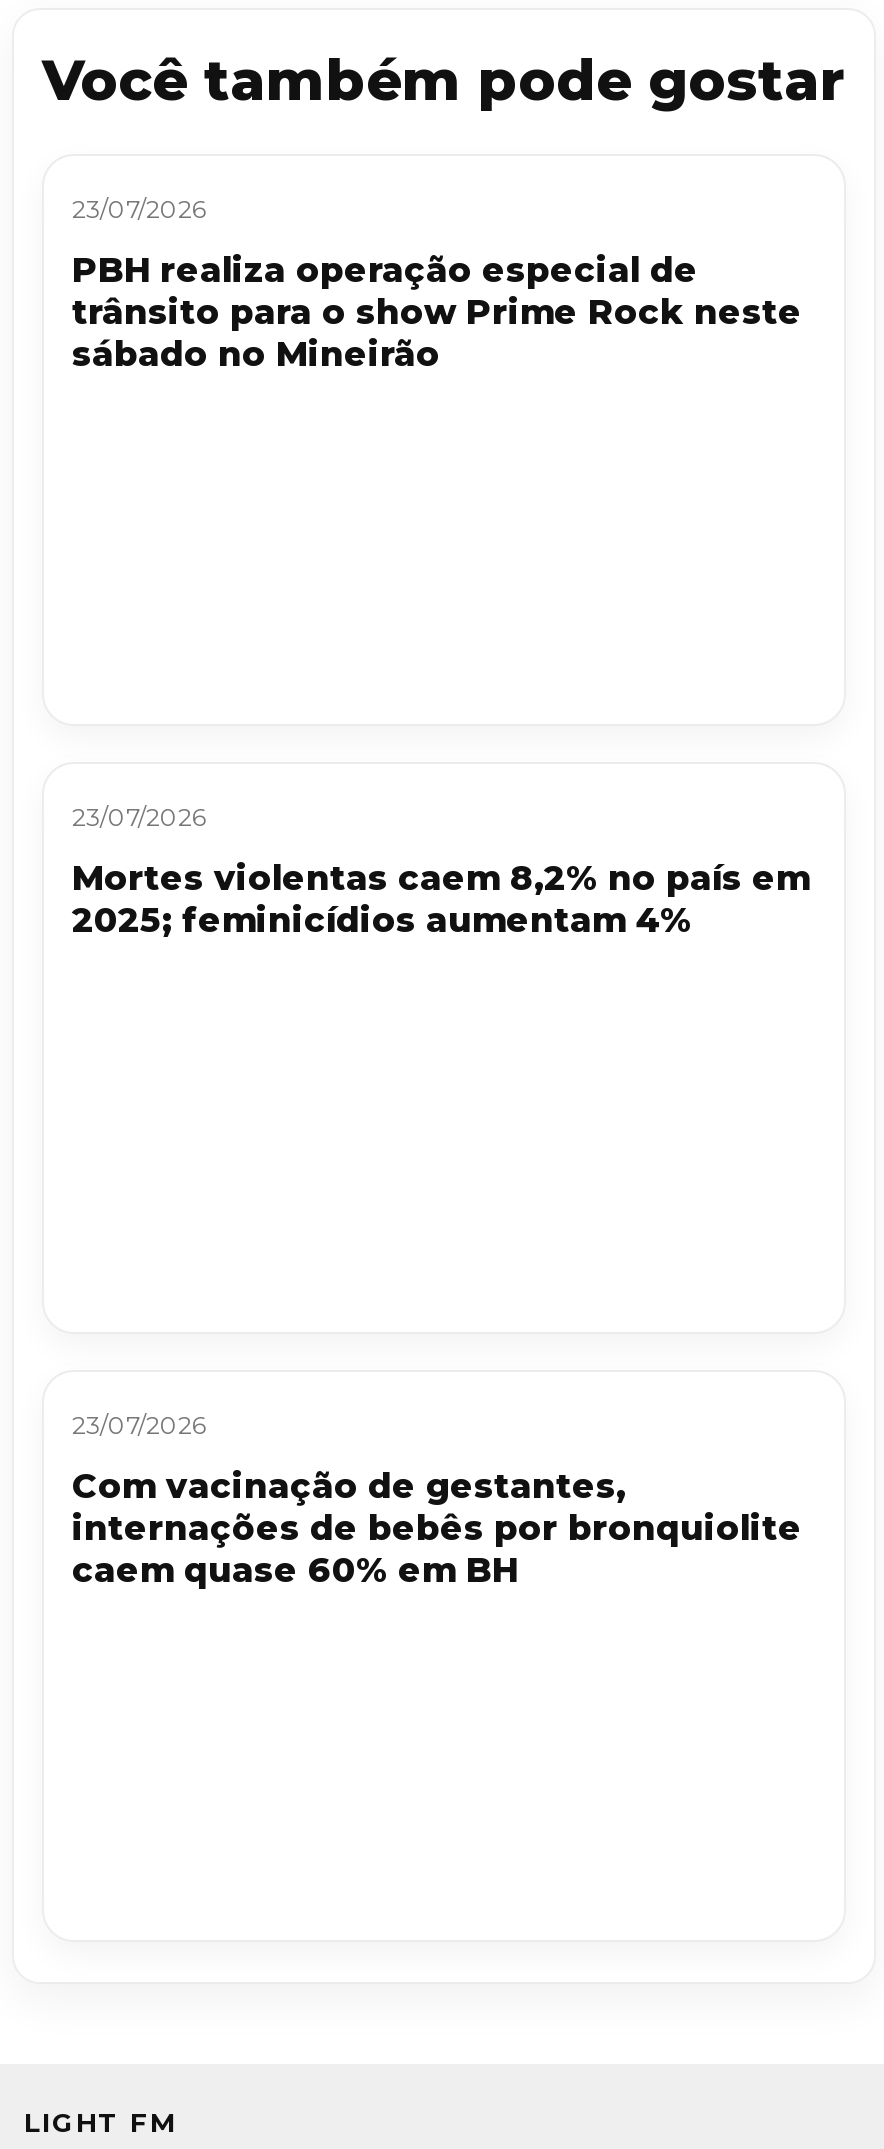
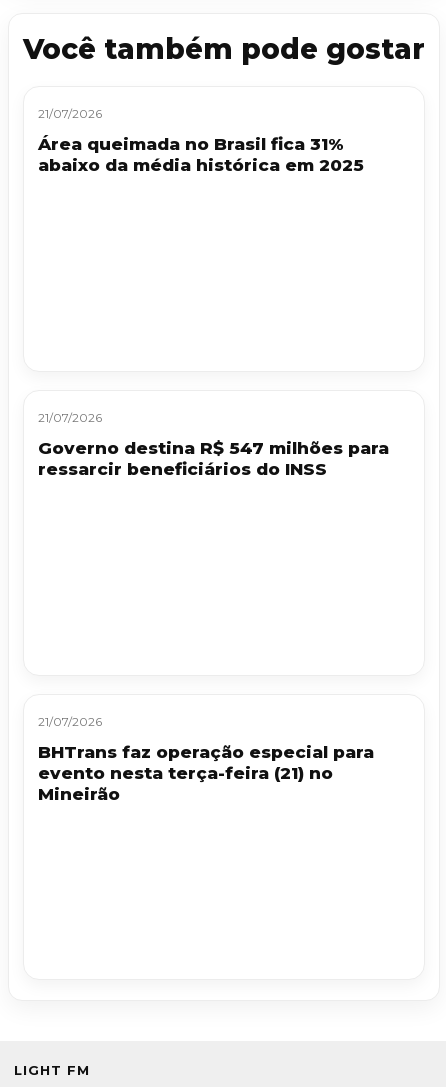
[72,194,206,224] 23/07/2026 -> [38,106,102,121] 21/07/2026
[72,250,802,374] PBH realiza operação especial de | trânsito para o show Prime Rock neste | sábado no Mineirão -> [38,134,364,175] Área queimada no Brasil fica 31% | abaixo da média histórica em 2025
[72,802,206,832] 23/07/2026 -> [38,410,102,425] 21/07/2026
[72,858,810,940] Mortes violentas caem 8,2% no país em | 2025; feminicídios aumentam 4% -> [38,438,389,479] Governo destina R$ 547 milhões para | ressarcir beneficiários do INSS
[72,1410,206,1440] 23/07/2026 -> [38,714,102,729] 21/07/2026
[72,1466,802,1590] Com vacinação de gestantes, | internações de bebês por bronquiolite | caem quase 60% em BH -> [38,742,374,804] BHTrans faz operação especial para | evento nesta terça-feira (21) no | Mineirão

